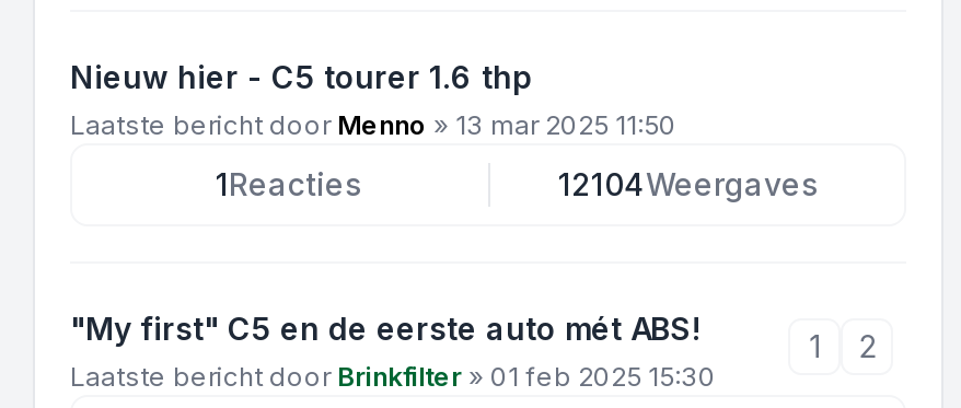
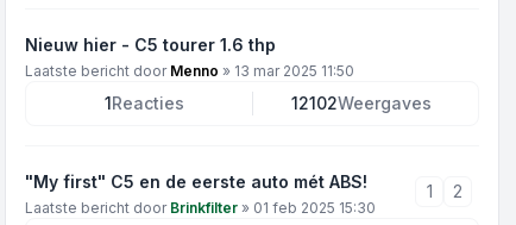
[558,165,819,202] 12104Weergaves -> [291,93,431,113] 12102Weergaves

